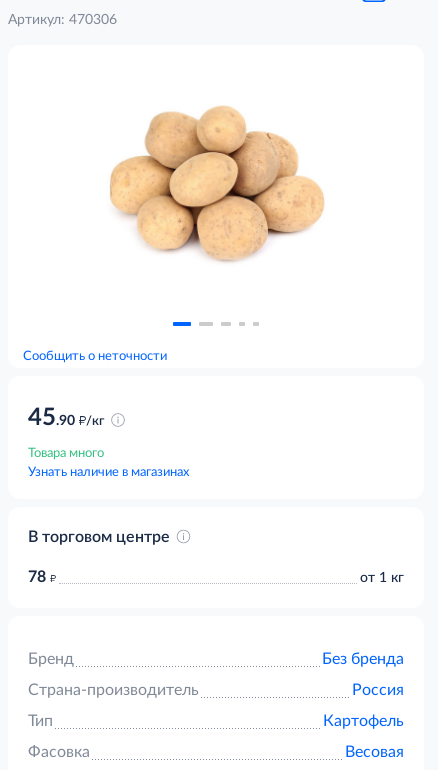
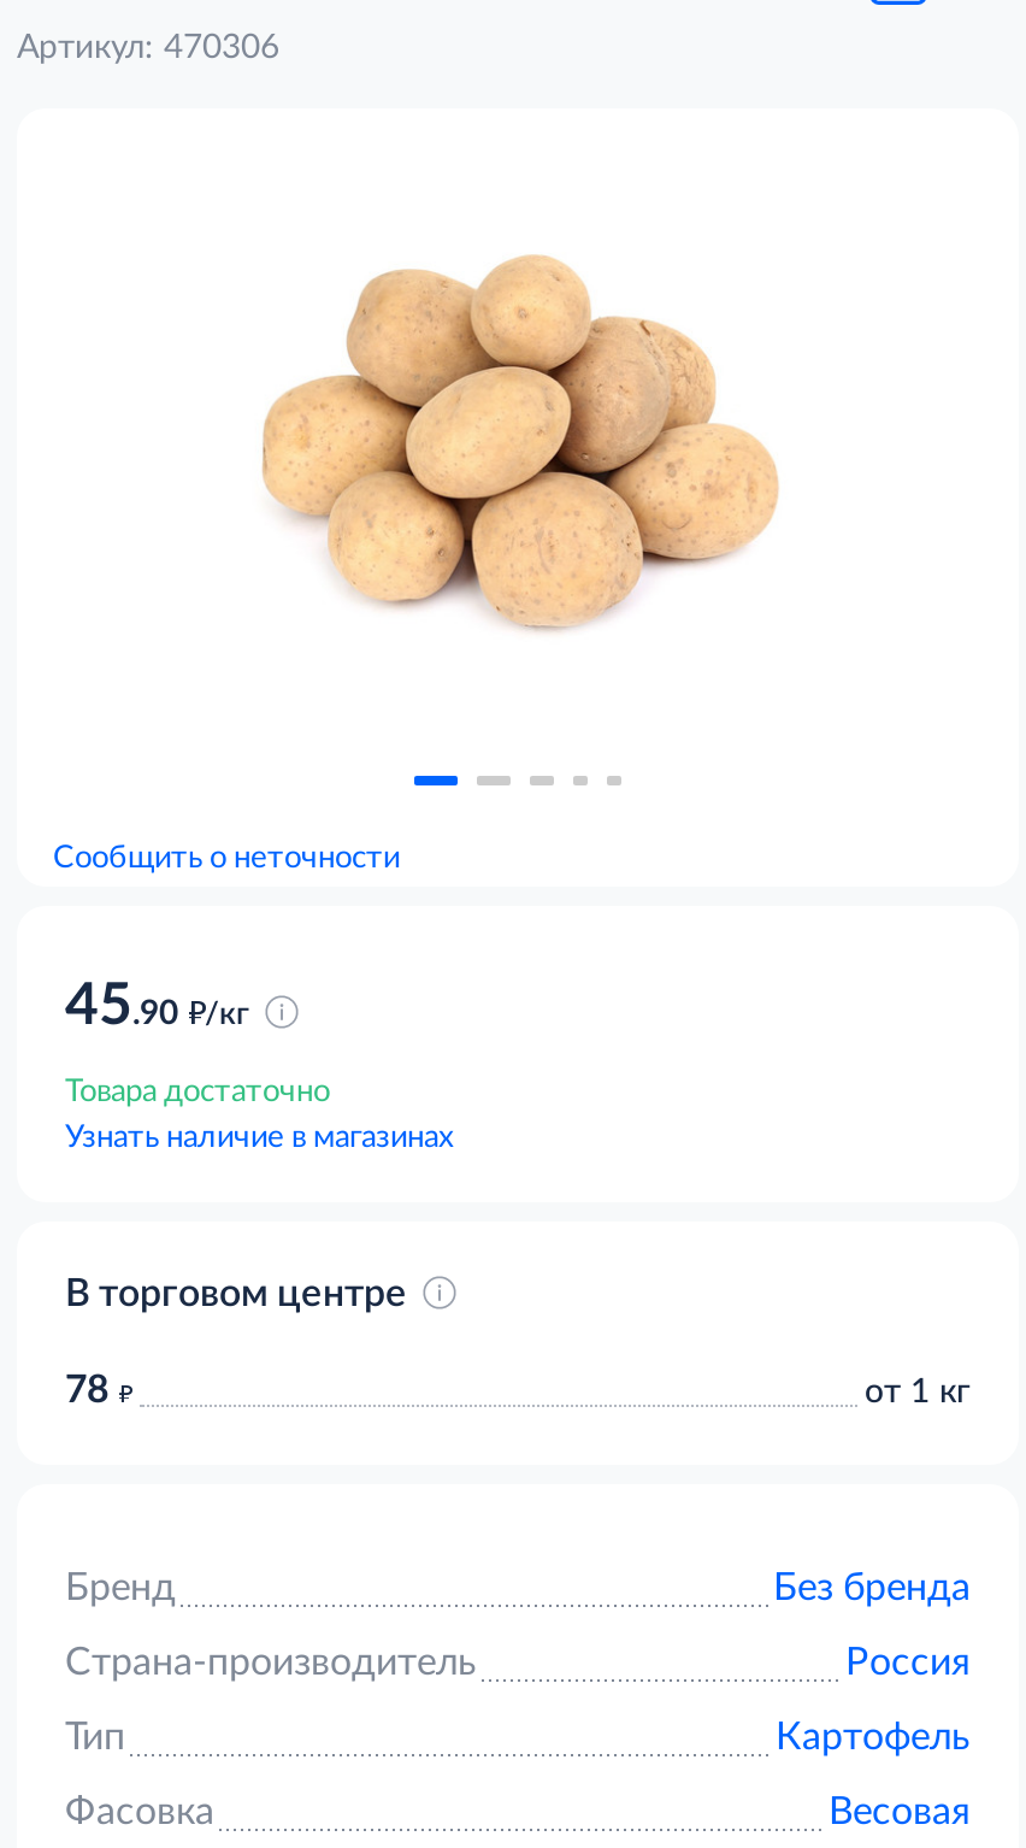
[28,446,104,459] Товара много -> [65,1076,330,1107] Товара достаточно

